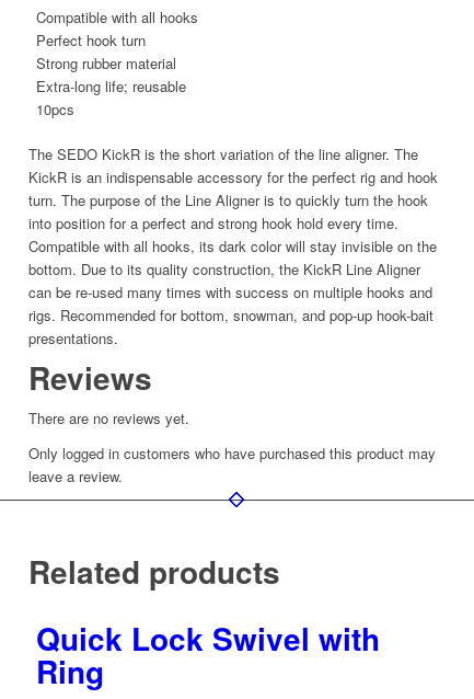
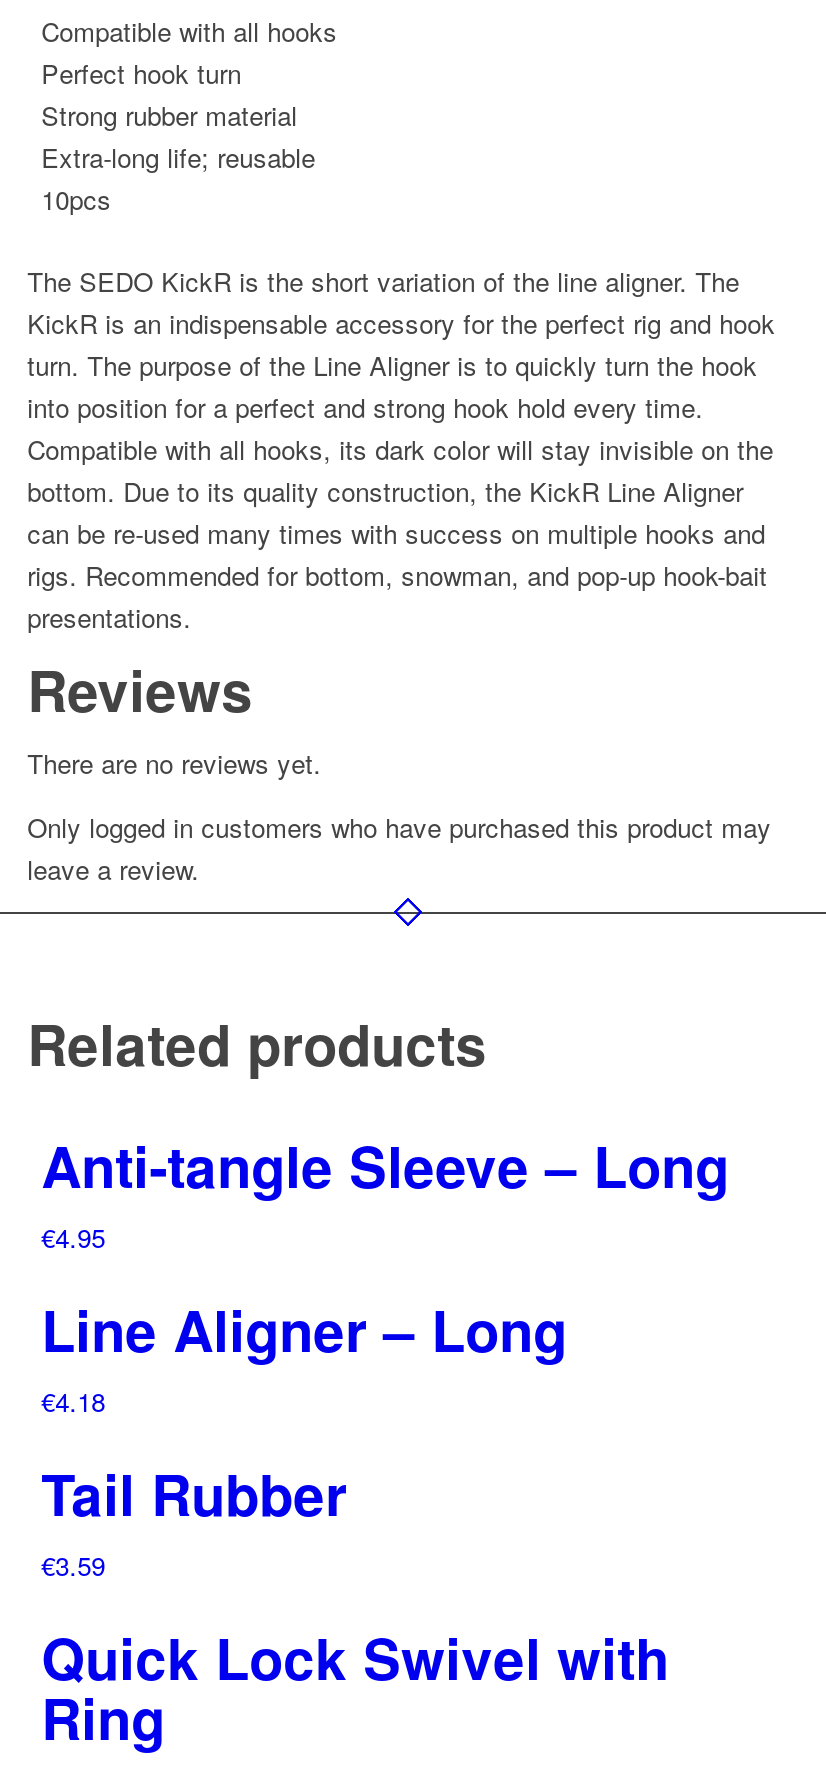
none -> [41,1125,729,1585] Anti-tangle Sleeve – Long | €4.95 | Line Aligner – Long | €4.18 | Tail Rubber | €3.59

